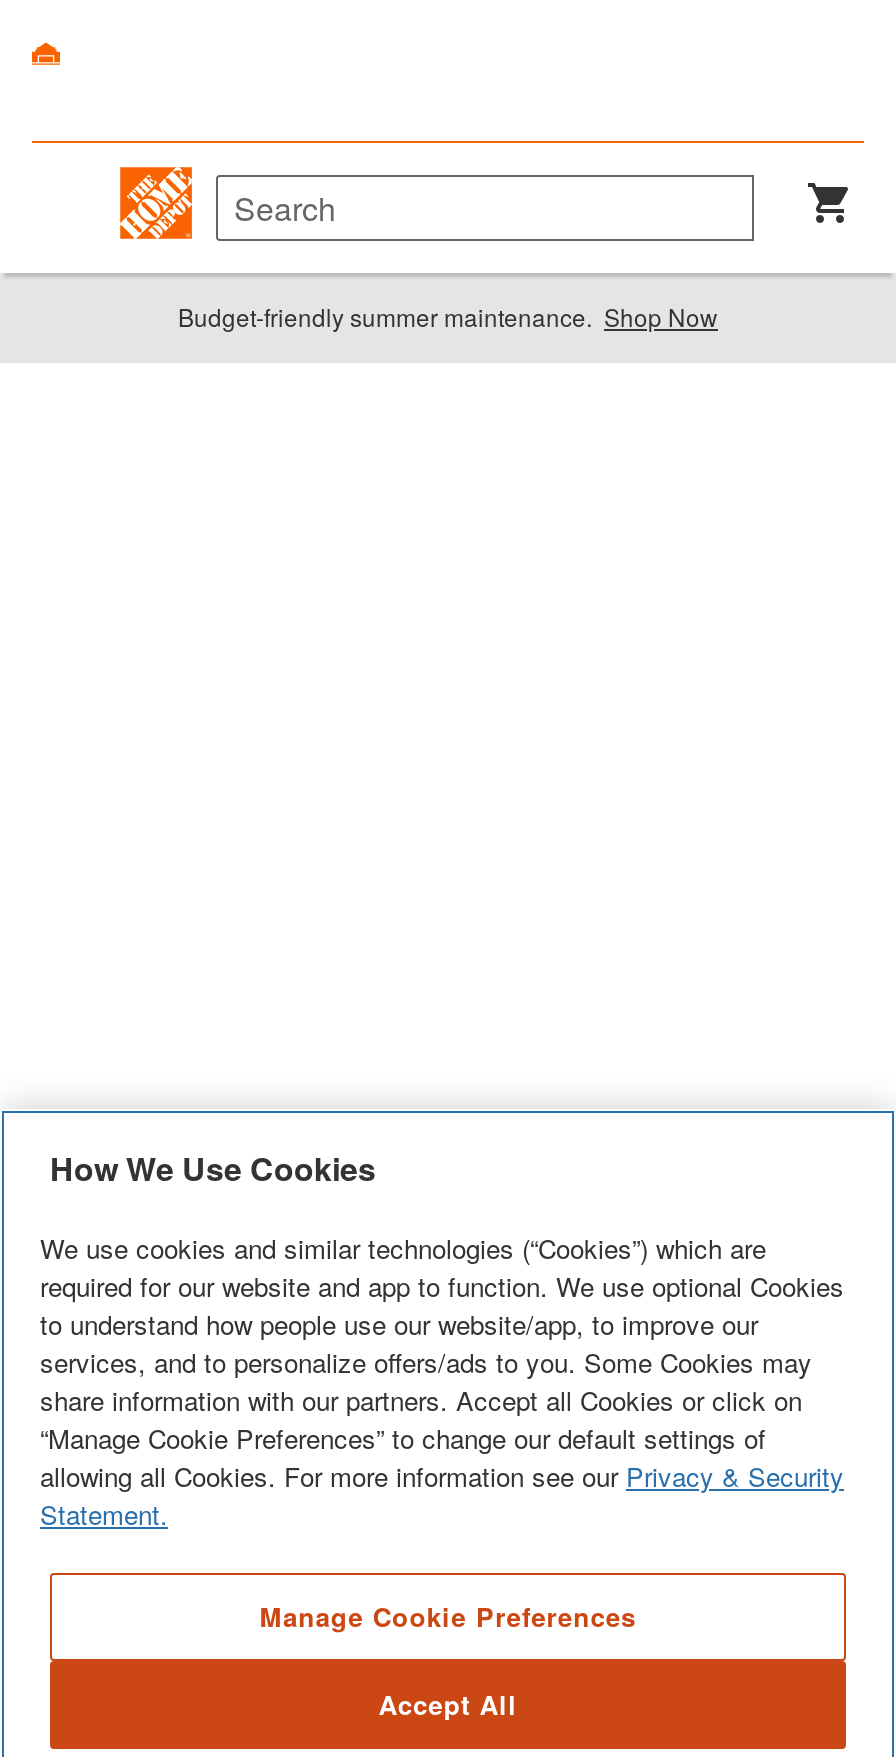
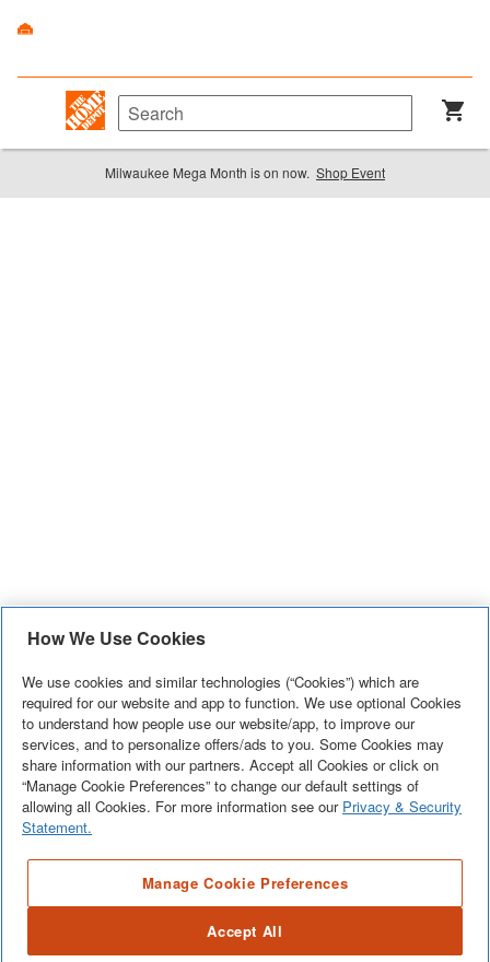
[178,300,718,334] Budget-friendly summer maintenance. Shop Now -> [105,163,385,182] Milwaukee Mega Month is on now. Shop Event

